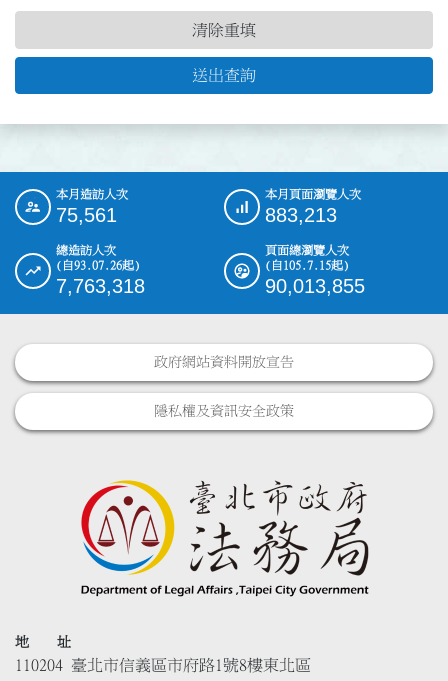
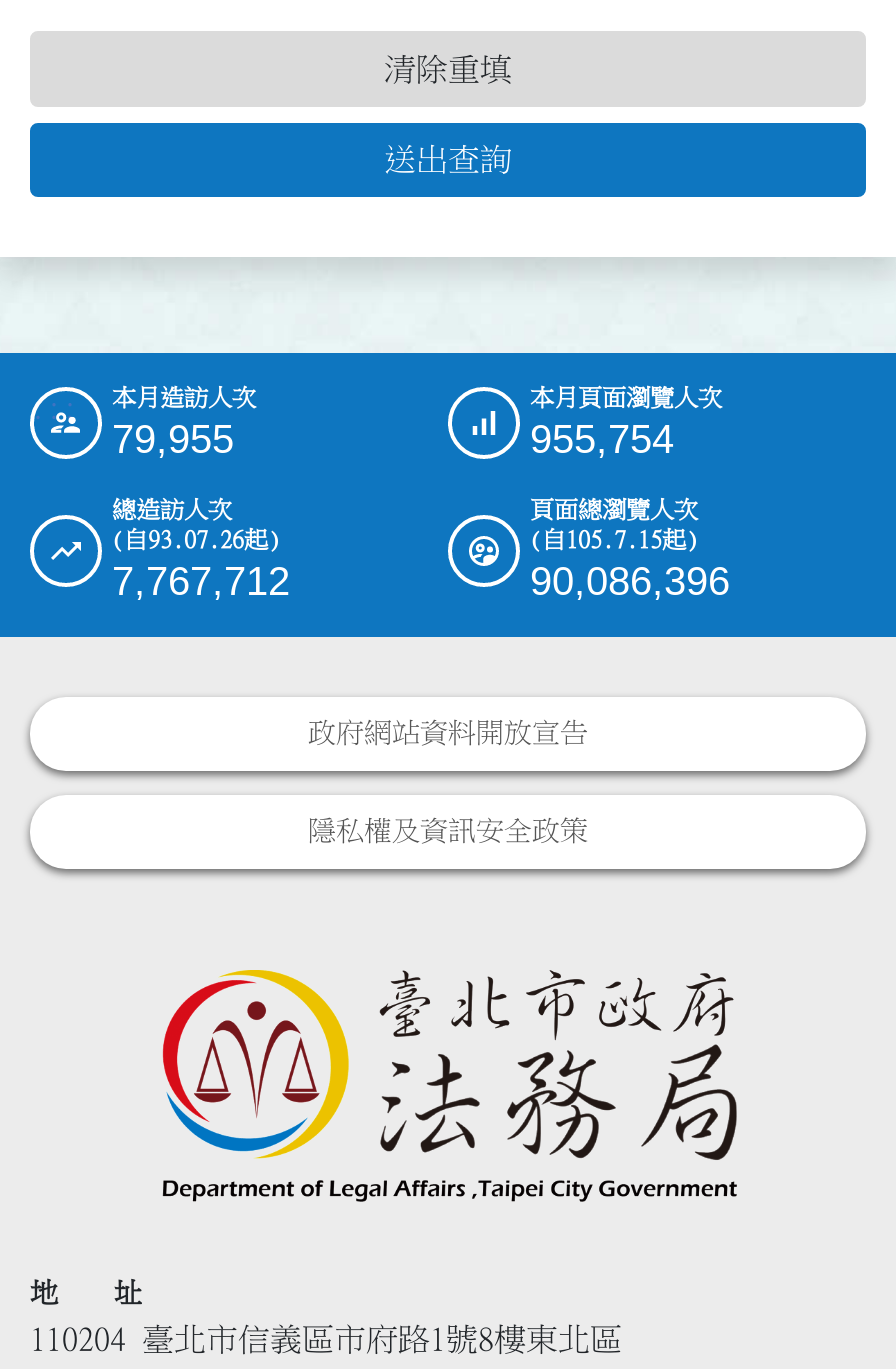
[56,204,117,226] 75,561 -> [112,417,234,461] 79,955
[265,204,337,226] 883,213 -> [530,417,674,461] 955,754
[56,275,145,297] 7,763,318 -> [112,559,290,603] 7,767,712
[265,275,365,297] 90,013,855 -> [530,559,730,603] 90,086,396

